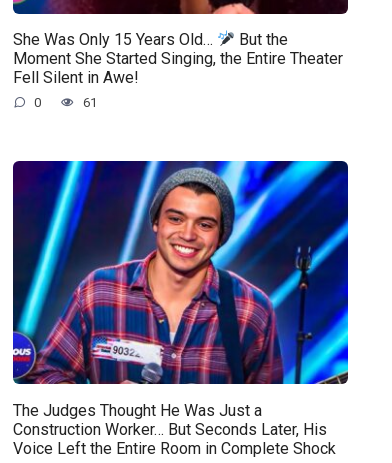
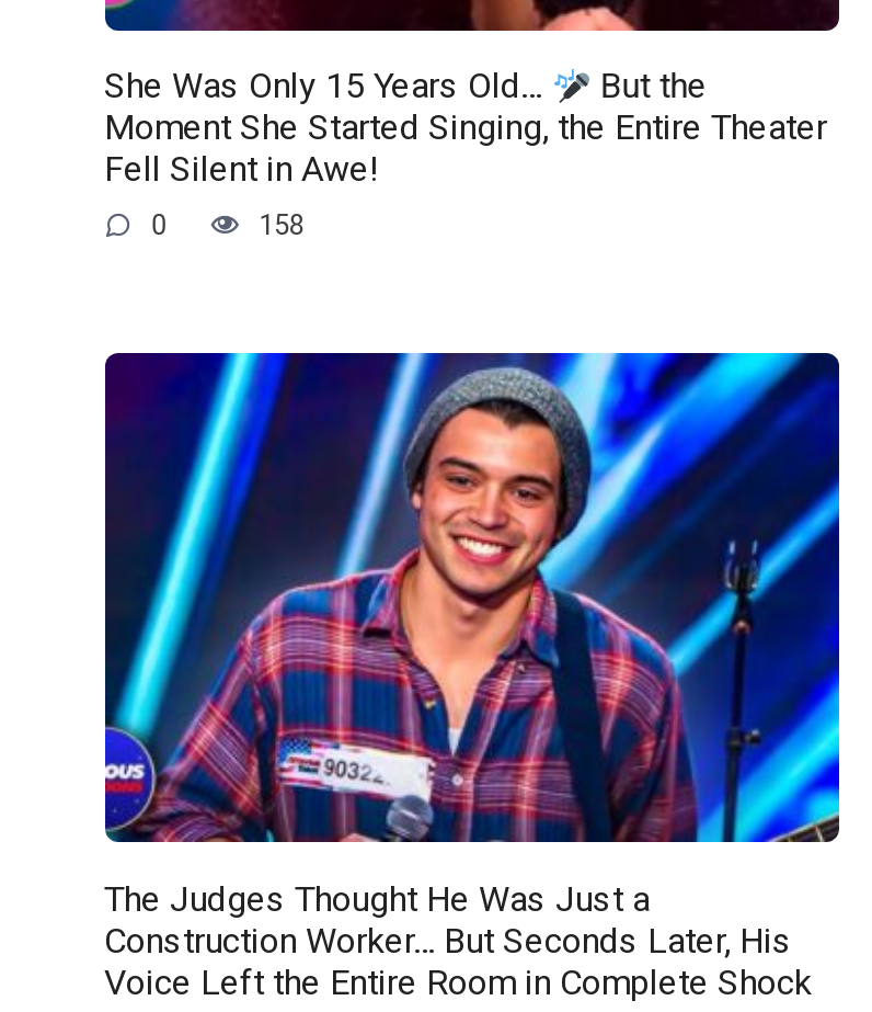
[83,95,97,110] 61 -> [259,209,305,241] 158

